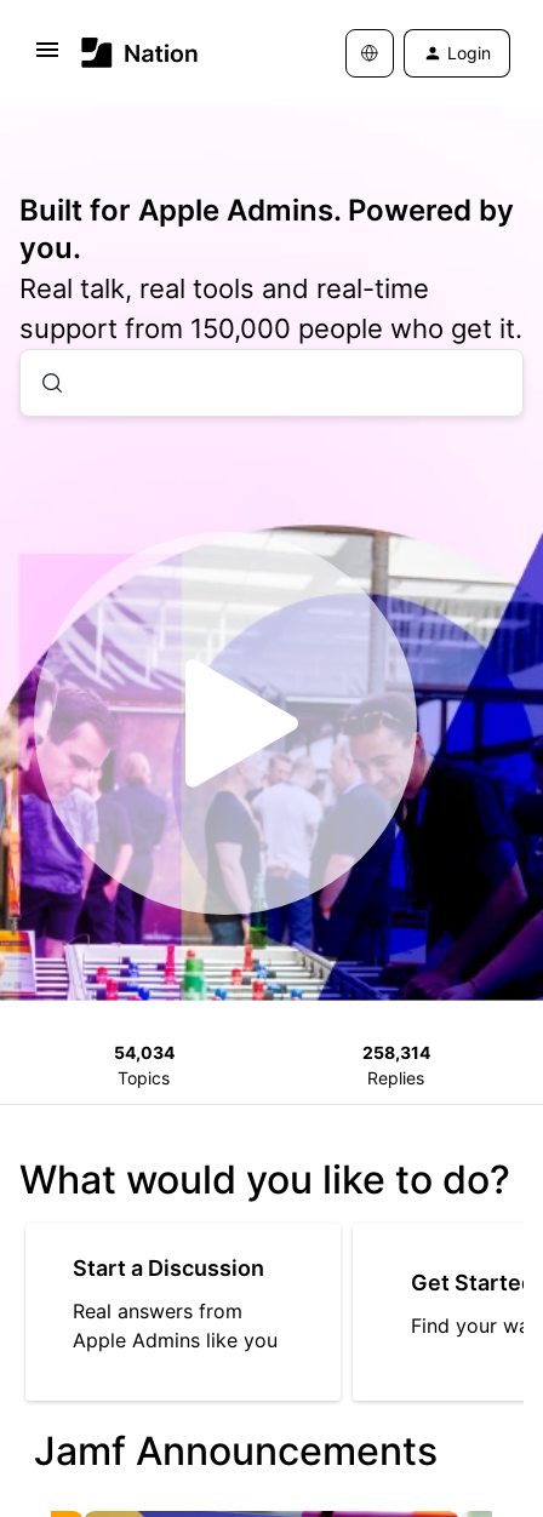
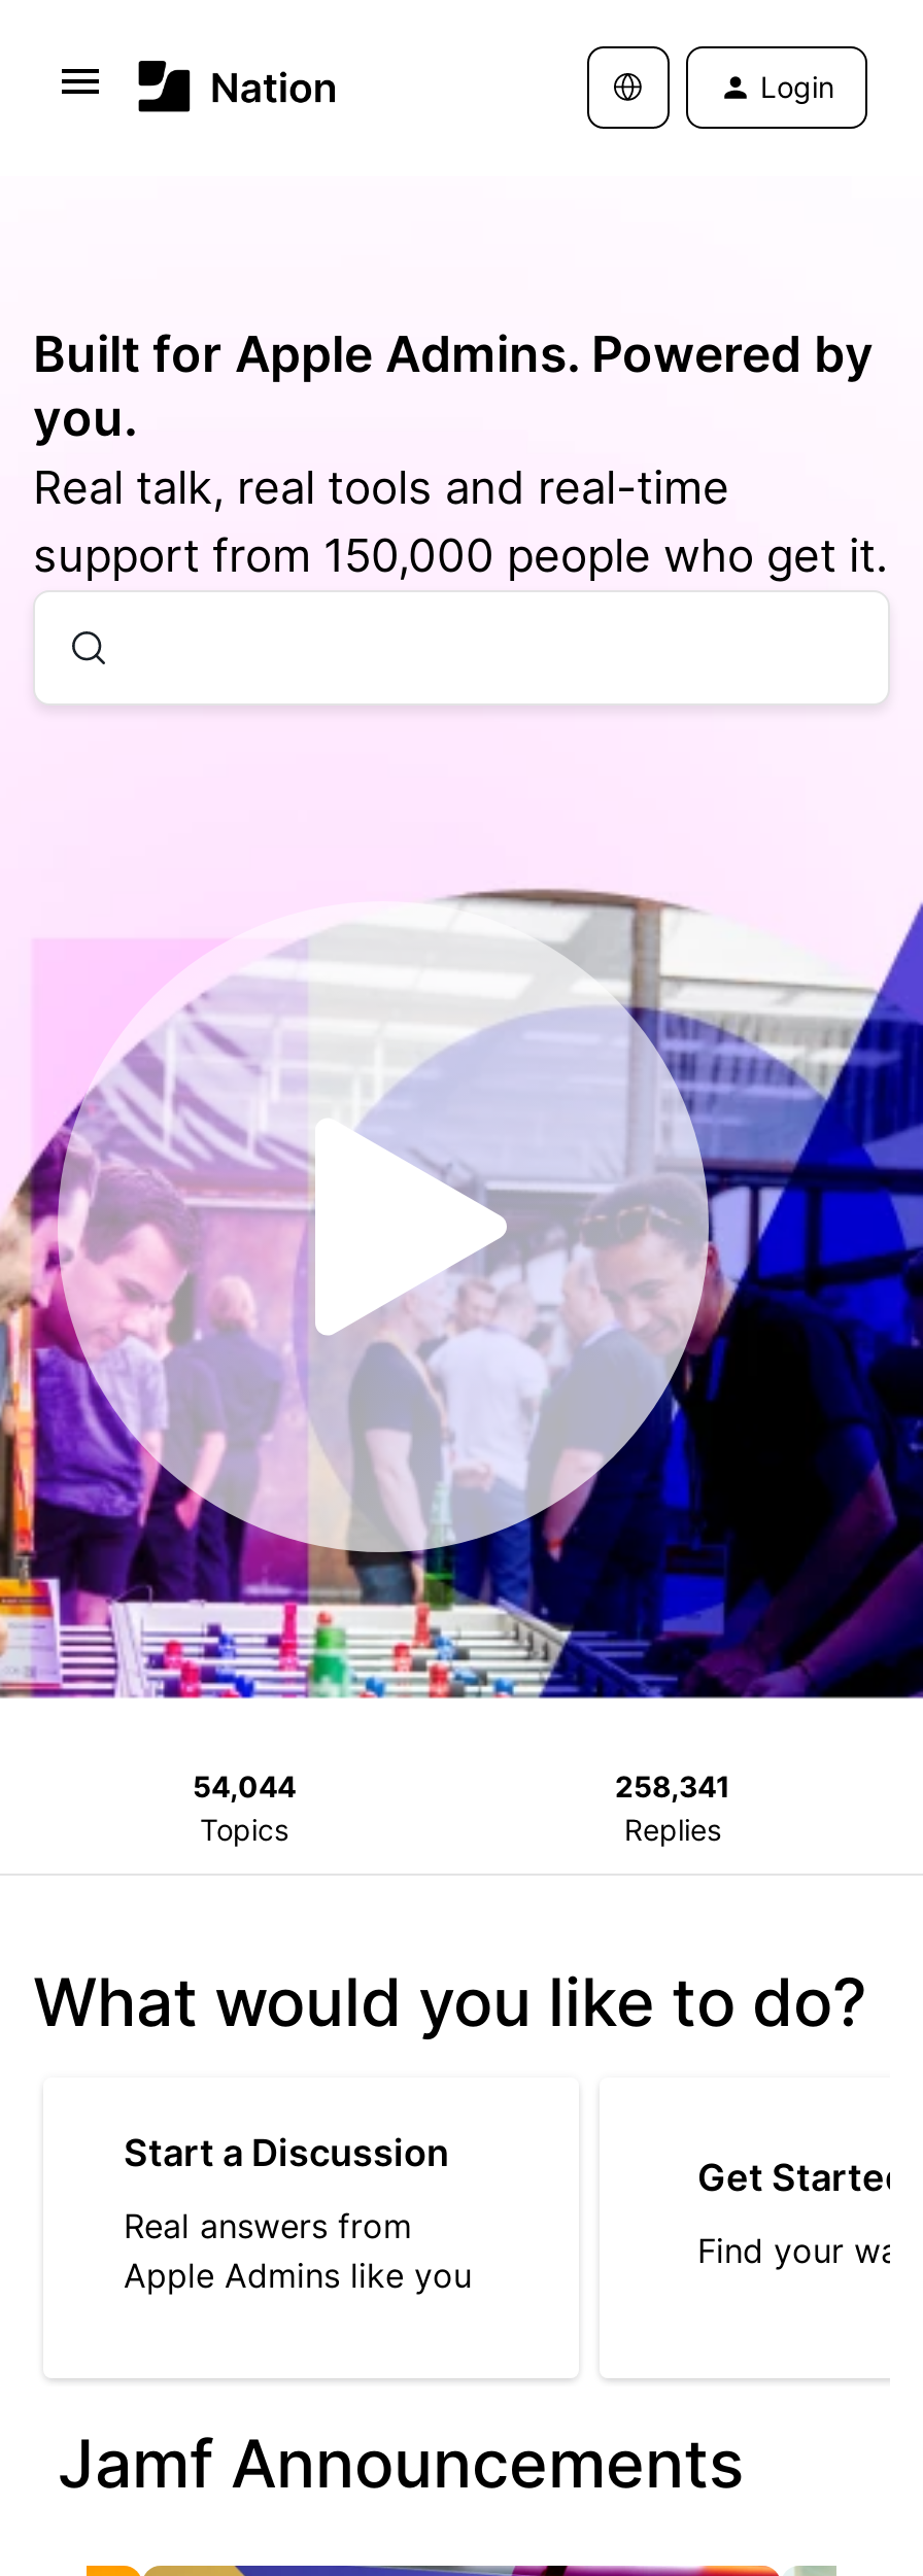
[113,1042,174,1063] 54,034 -> [193,1769,296,1804] 54,044
[362,1042,430,1063] 258,314 -> [615,1769,730,1804] 258,341

